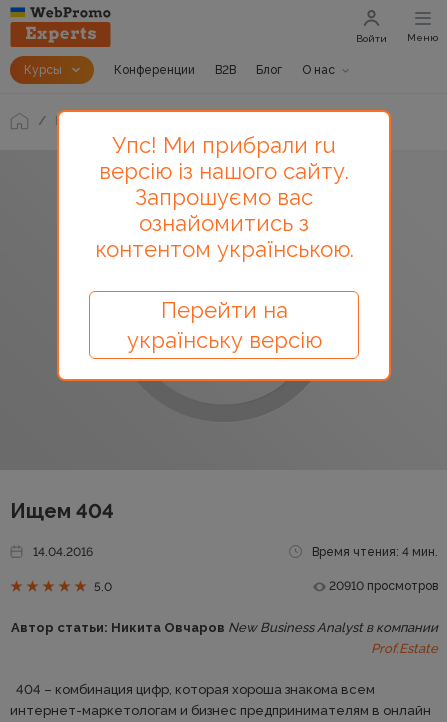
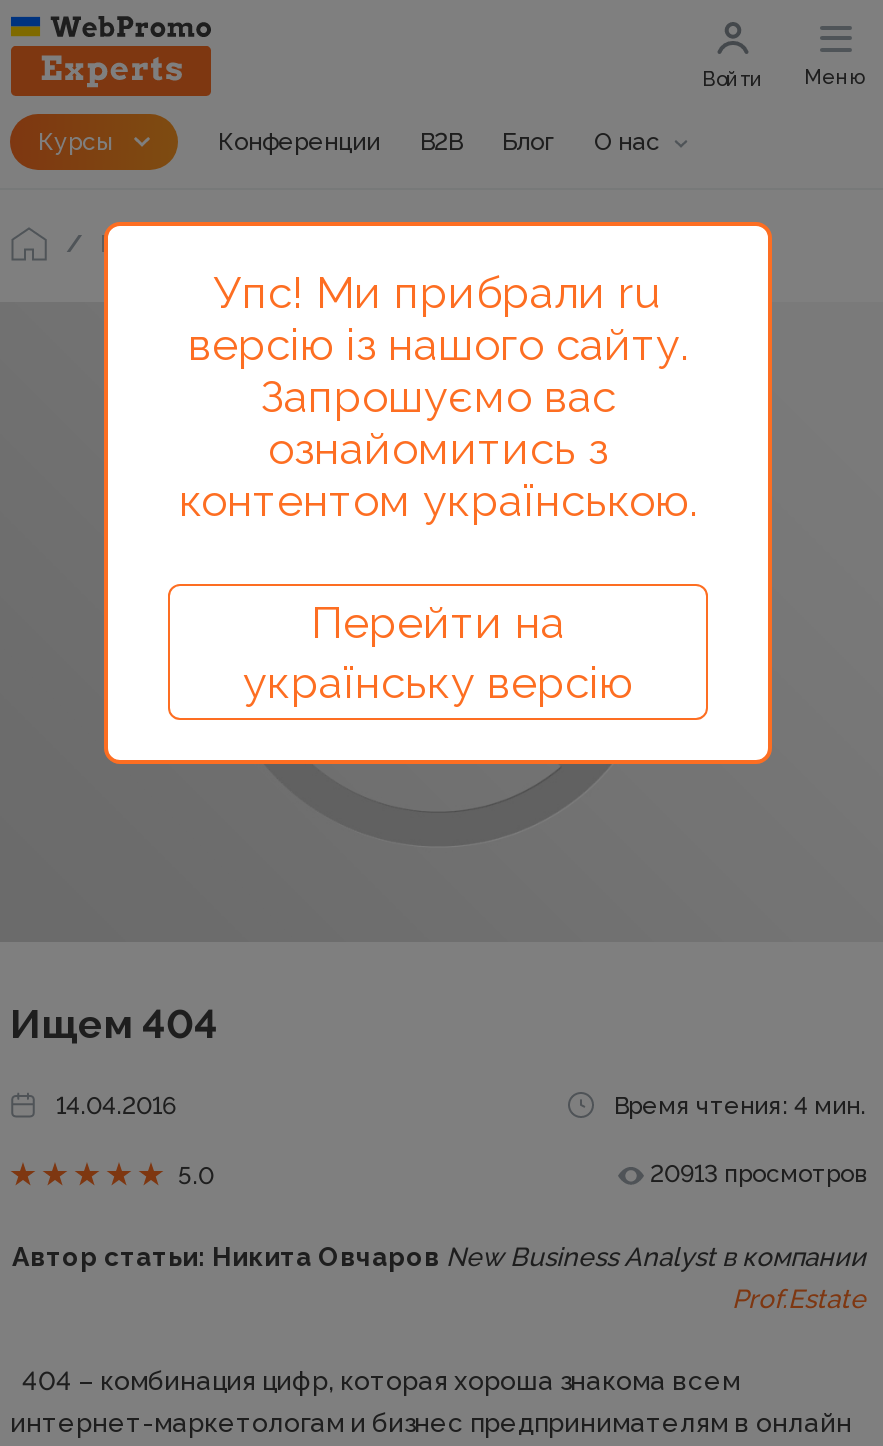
[326,579,438,593] 20910 просмотров -> [644,1160,866,1188] 20913 просмотров

